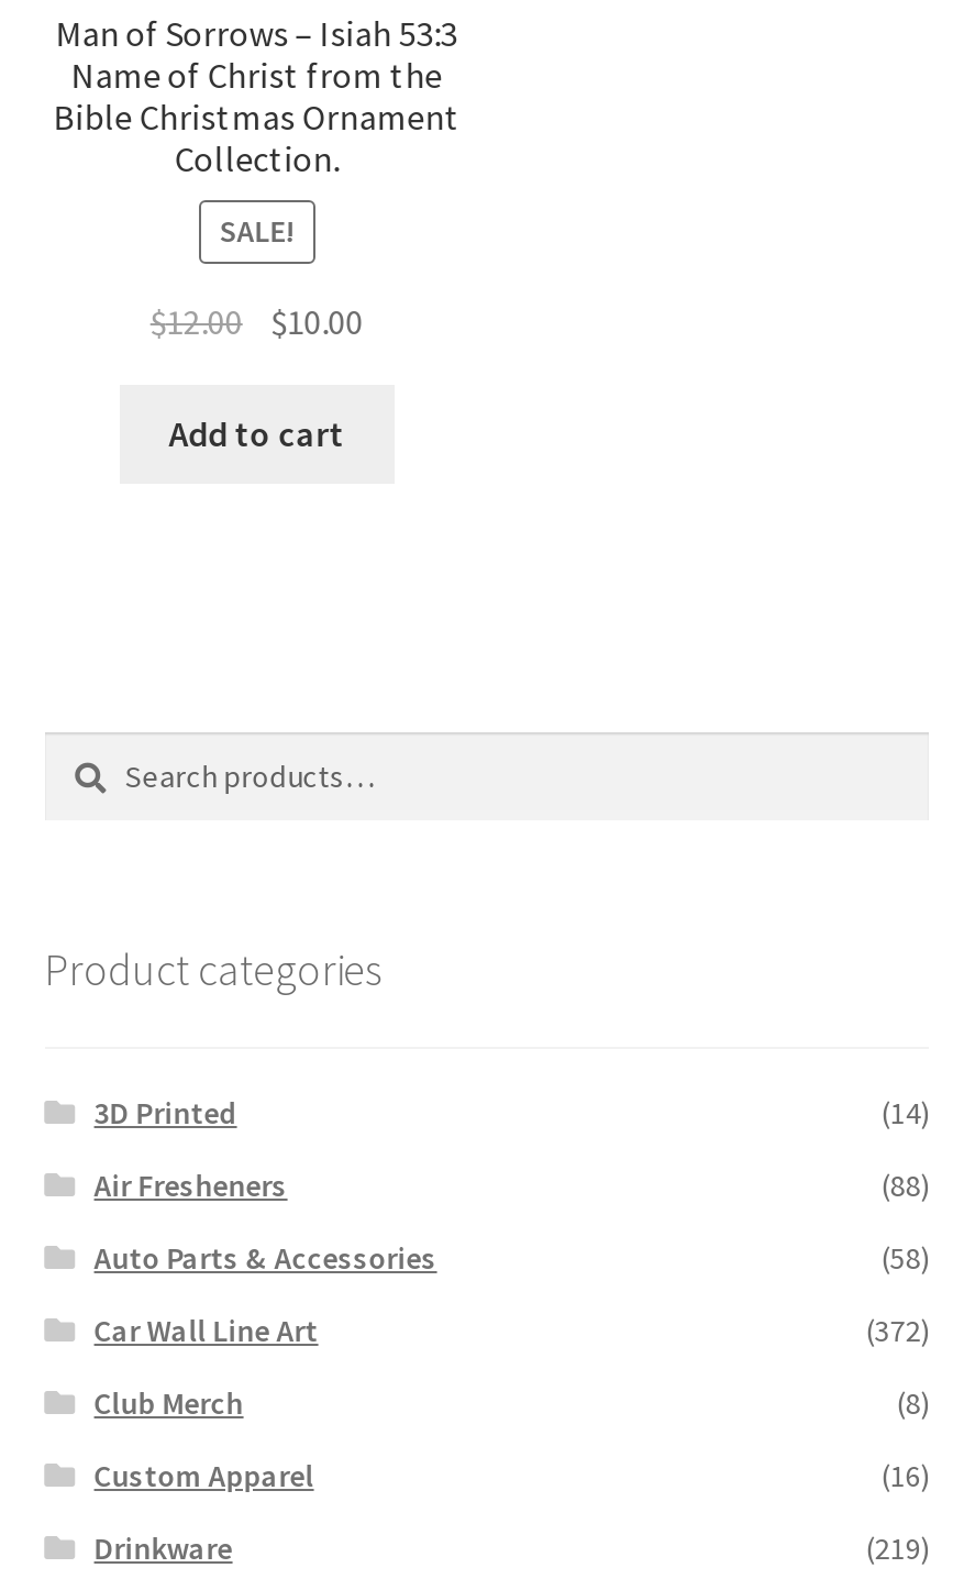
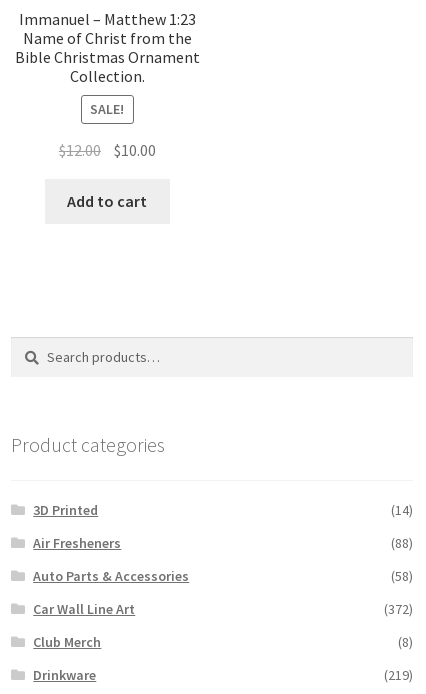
[56,11,458,55] Man of Sorrows – Isiah 53:3 -> [19,9,196,29] Immanuel – Matthew 1:23
[94,1456,930,1496] Custom Apparel | (16) -> none

